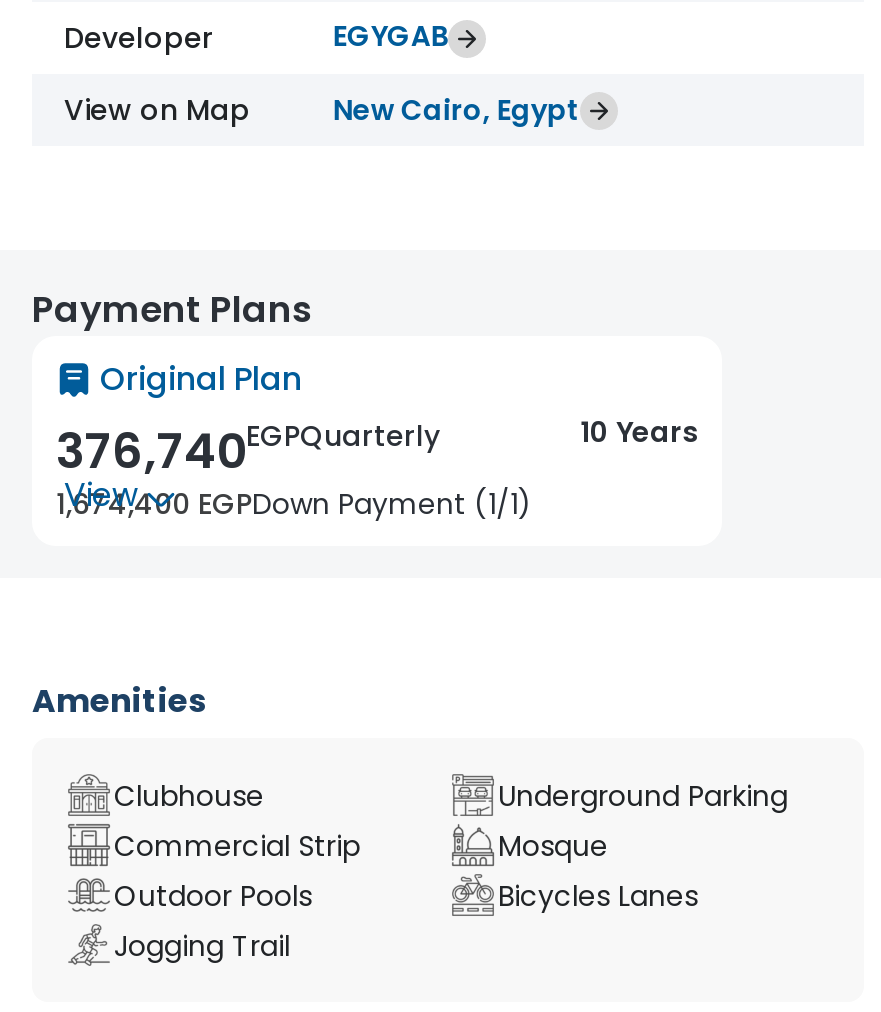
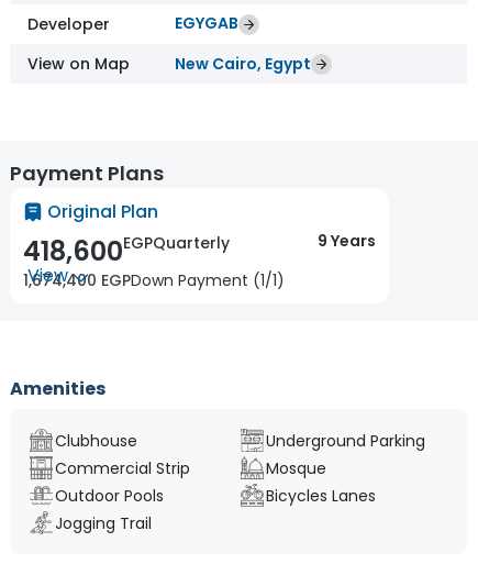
[56,416,440,484] 376,740EGPQuarterly -> [23,232,230,269] 418,600EGPQuarterly
[580,412,698,452] 10 Years -> [318,230,376,252] 9 Years

